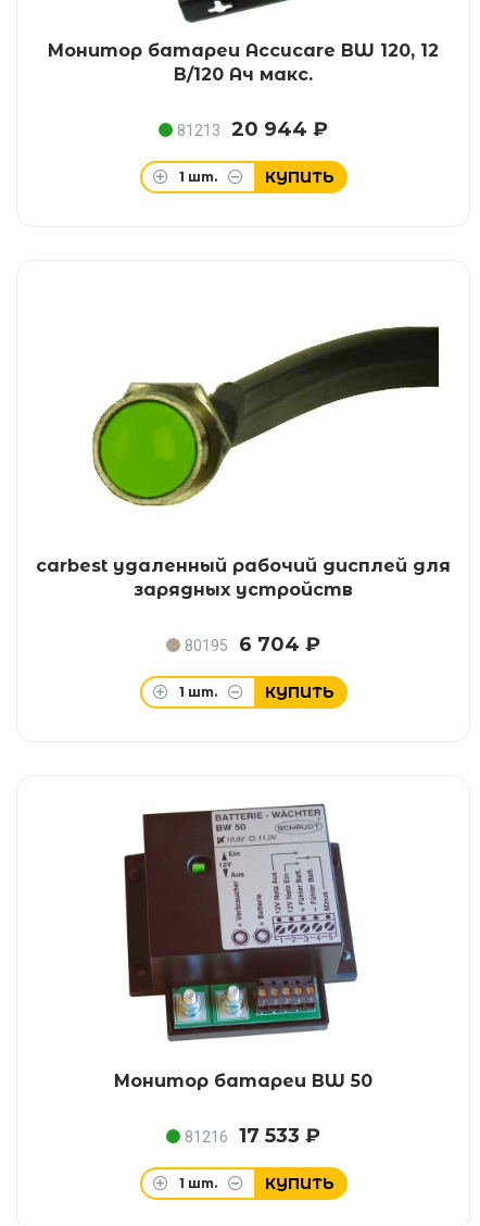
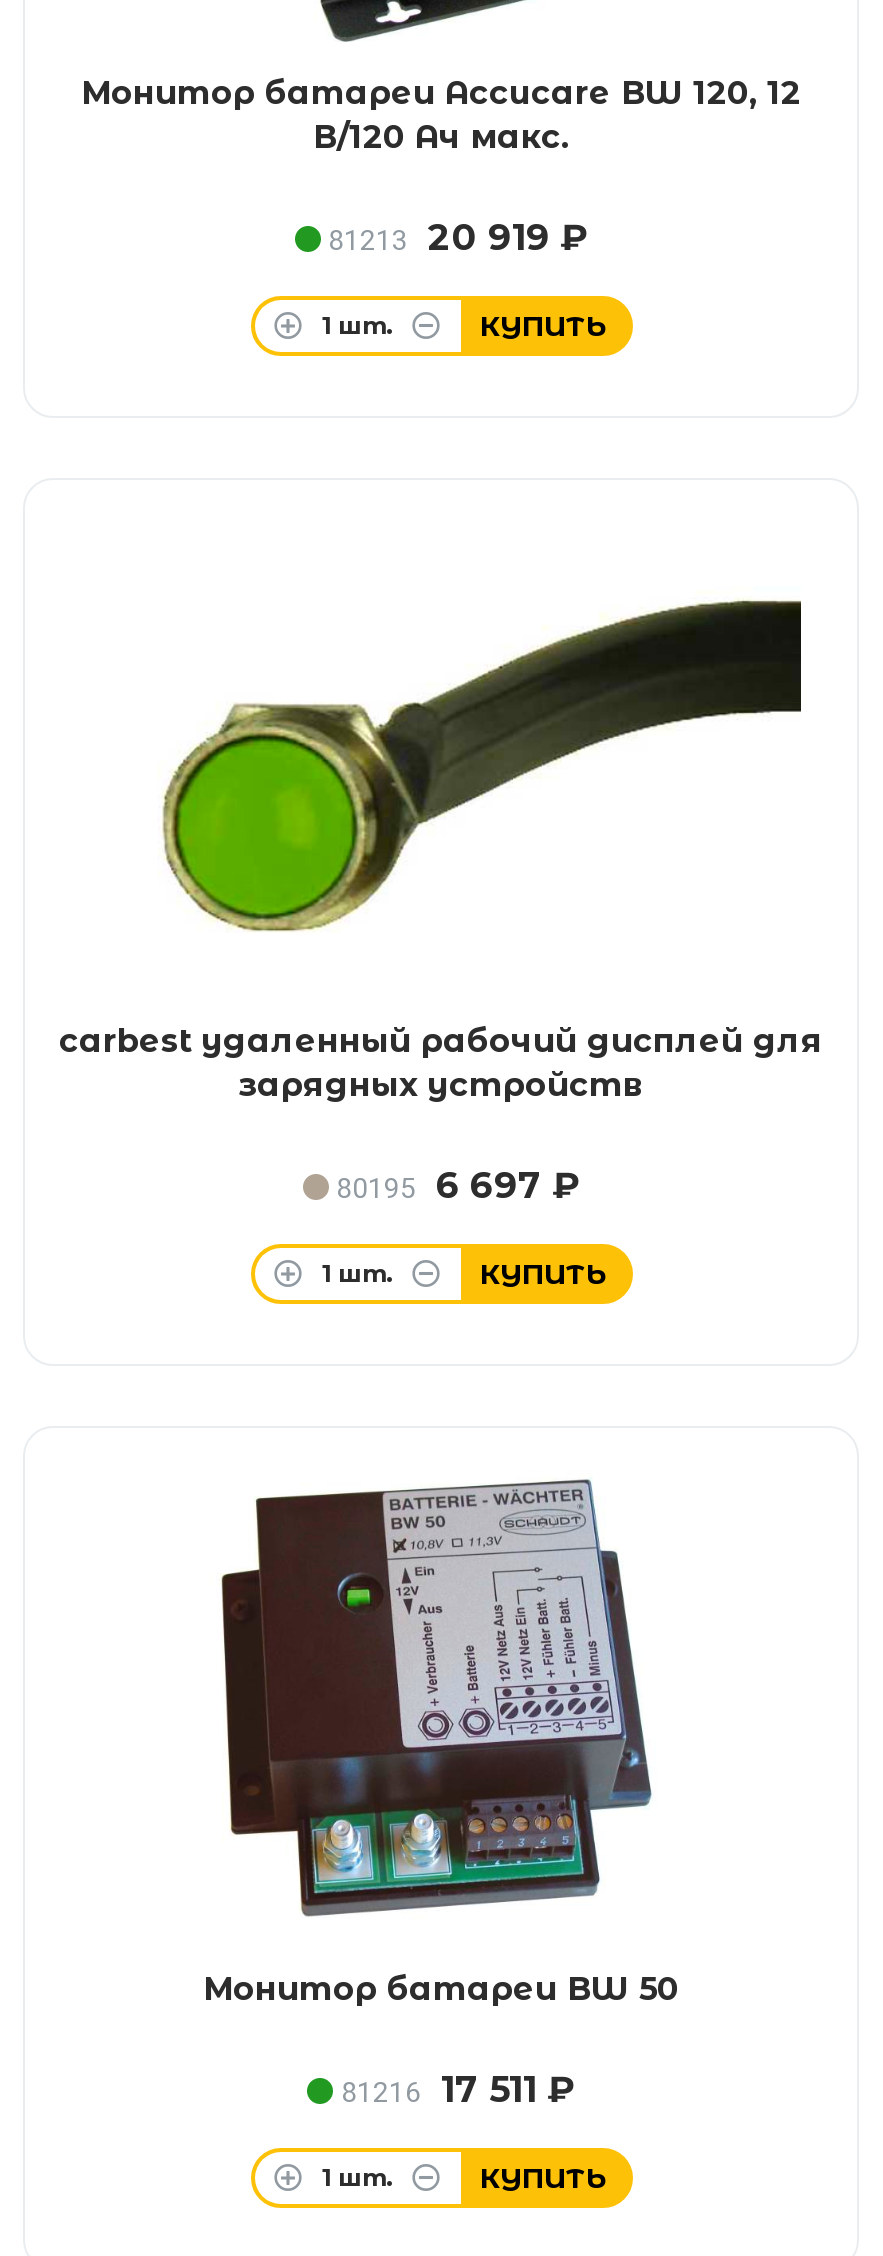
[177,117,328,141] 81213 20 944 ₽ -> [328,216,588,260] 81213 20 919 ₽
[185,633,320,656] 80195 6 704 ₽ -> [336,1164,580,1208] 80195 6 697 ₽
[185,1124,320,1148] 81216 17 533 ₽ -> [341,2068,575,2112] 81216 17 511 ₽

